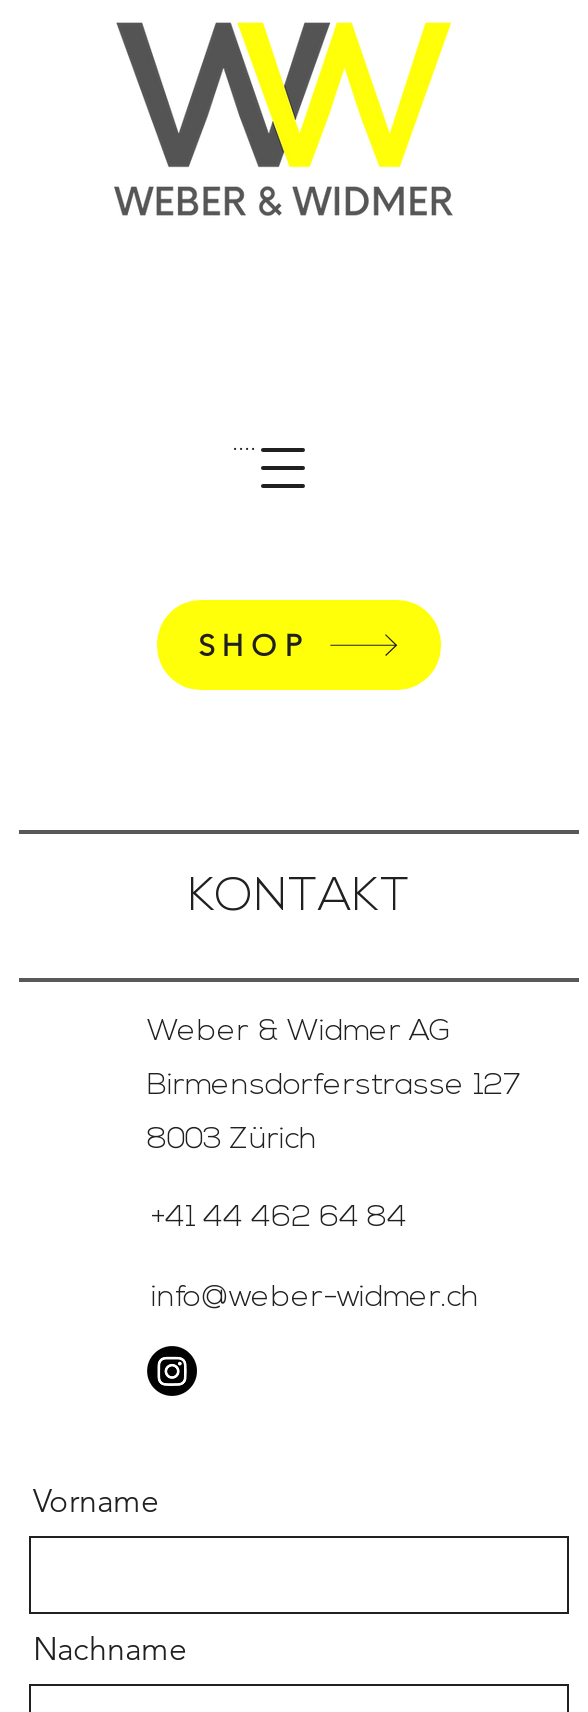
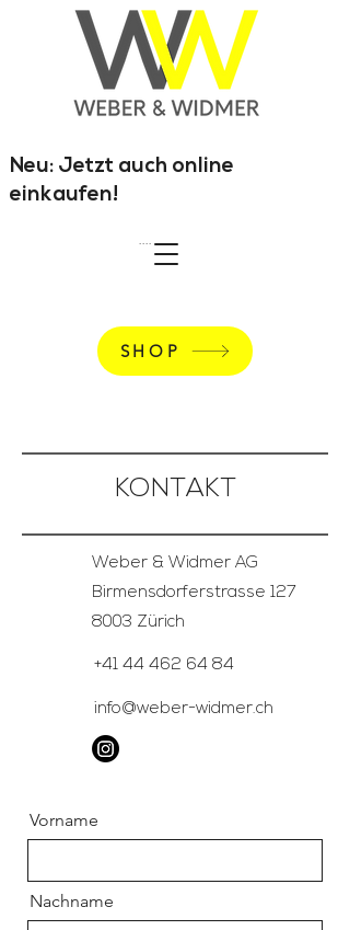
none -> [10,157,234,206] Neu: Jetzt auch online | einkaufen!

